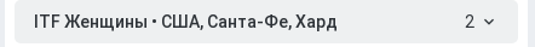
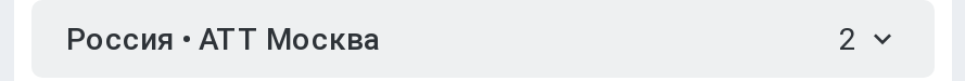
[34,12,338,31] ITF Женщины • США, Санта-Фе, Хард -> [66,22,381,56] Россия • АТТ Москва

